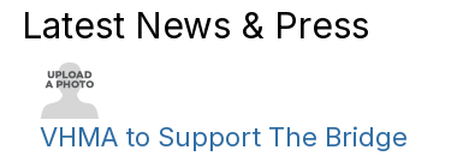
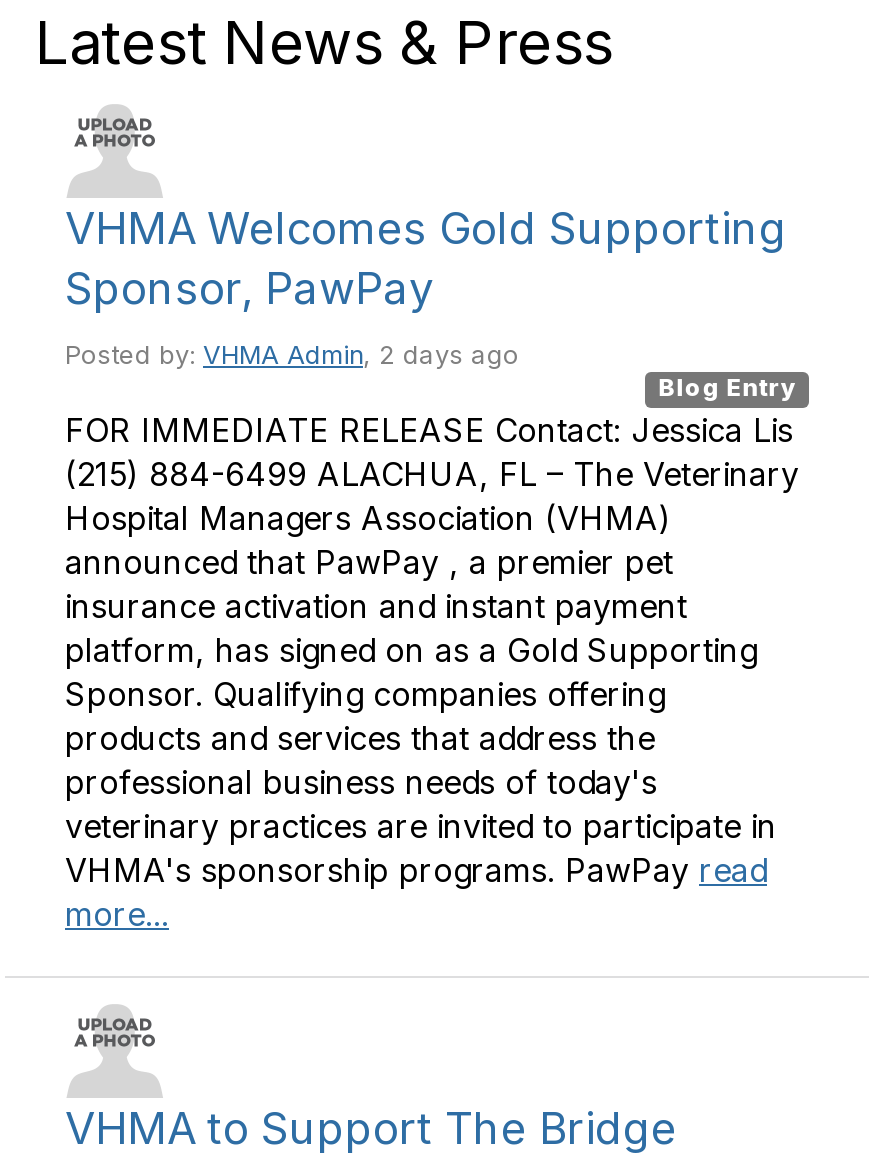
none -> [65,202,799,934] VHMA Welcomes Gold Supporting | Sponsor, PawPay | Posted by: VHMA Admin, 2 days ago | Blog Entry | FOR IMMEDIATE RELEASE Contact: Jessica Lis | (215) 884-6499 ALACHUA, FL – The Veterinary | Hospital Managers Association (VHMA) | announced that PawPay , a premier pet | insurance activation and instant payment | platform, has signed on as a Gold Supporting | Sponsor. Qualifying companies offering | products and services that address the | professional business needs of today's | veterinary practices are invited to participate in | VHMA's sponsorship programs. PawPay read | more...

